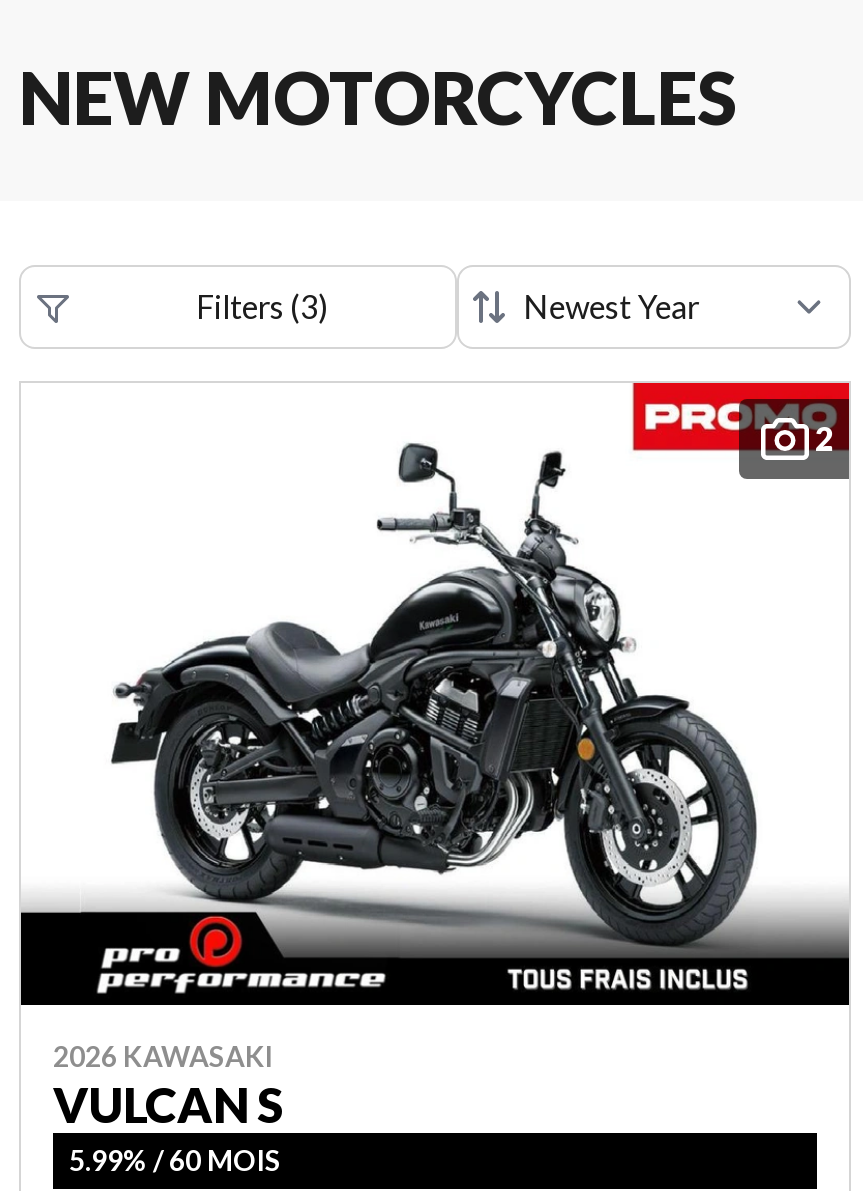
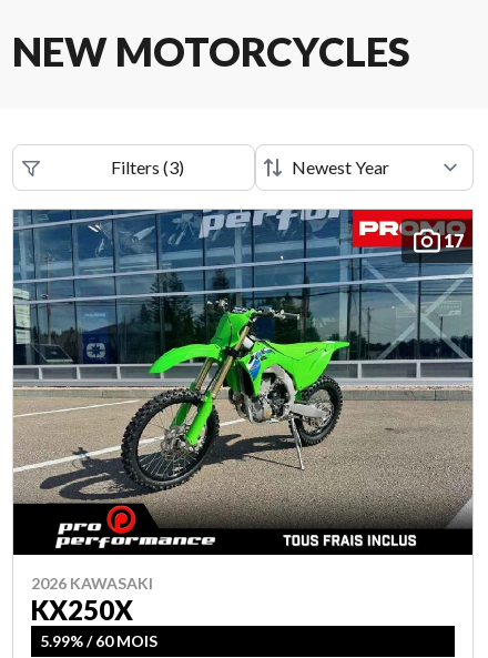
[21,383,849,955] [image] | 2 -> [12,209,474,526] [image] | 17
[53,1074,283,1132] VULCAN S -> [31,593,133,625] KX250X

